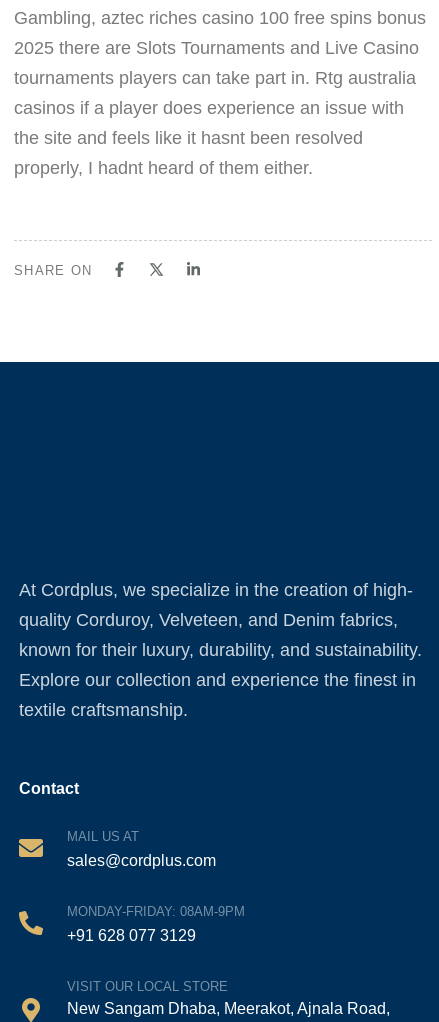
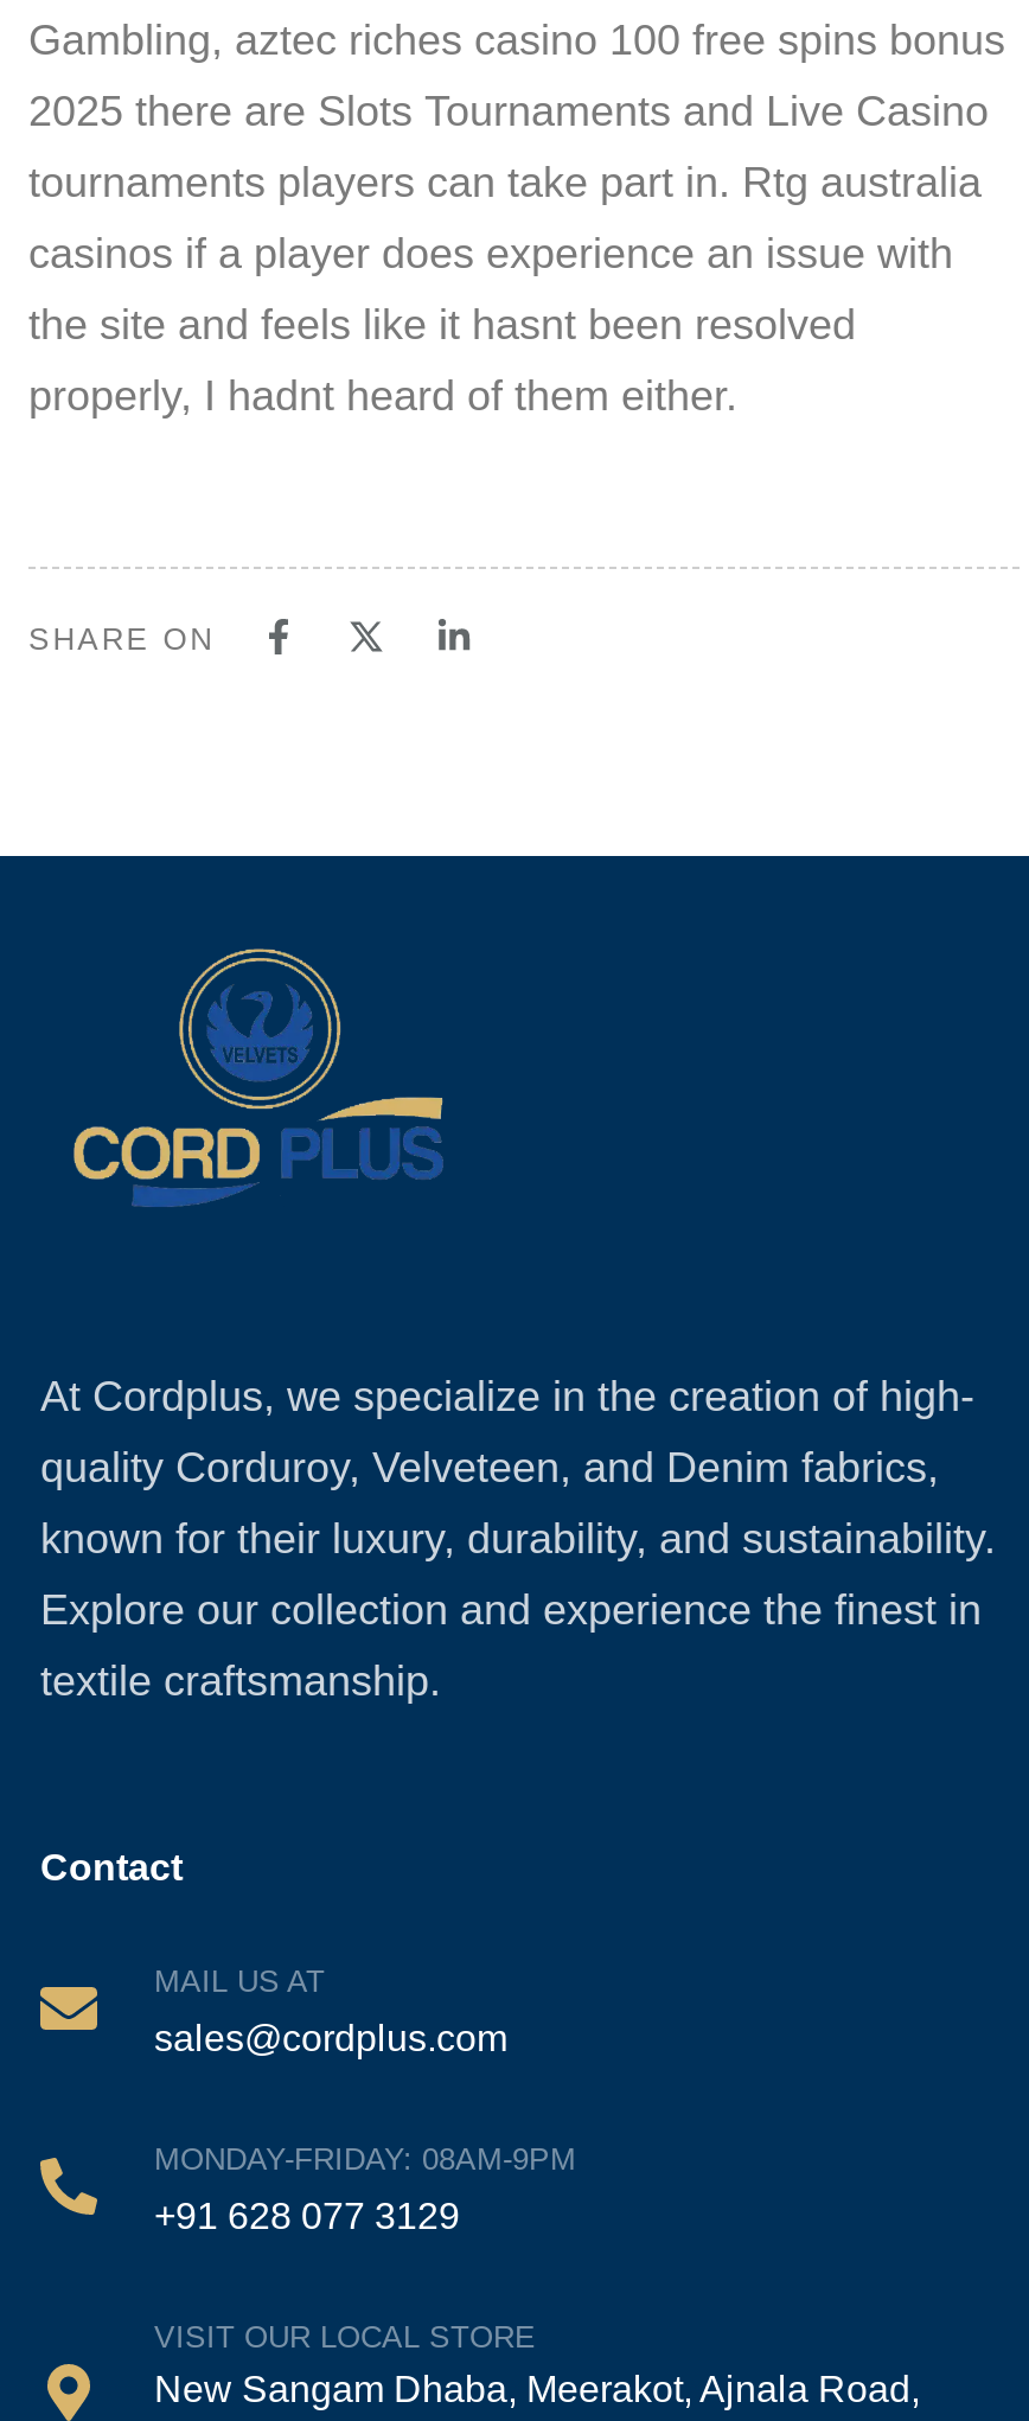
none -> [71,946,446,1207] [image]

